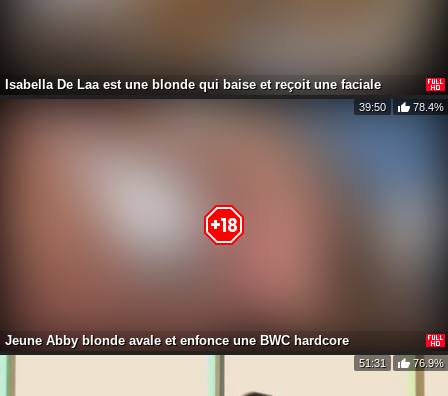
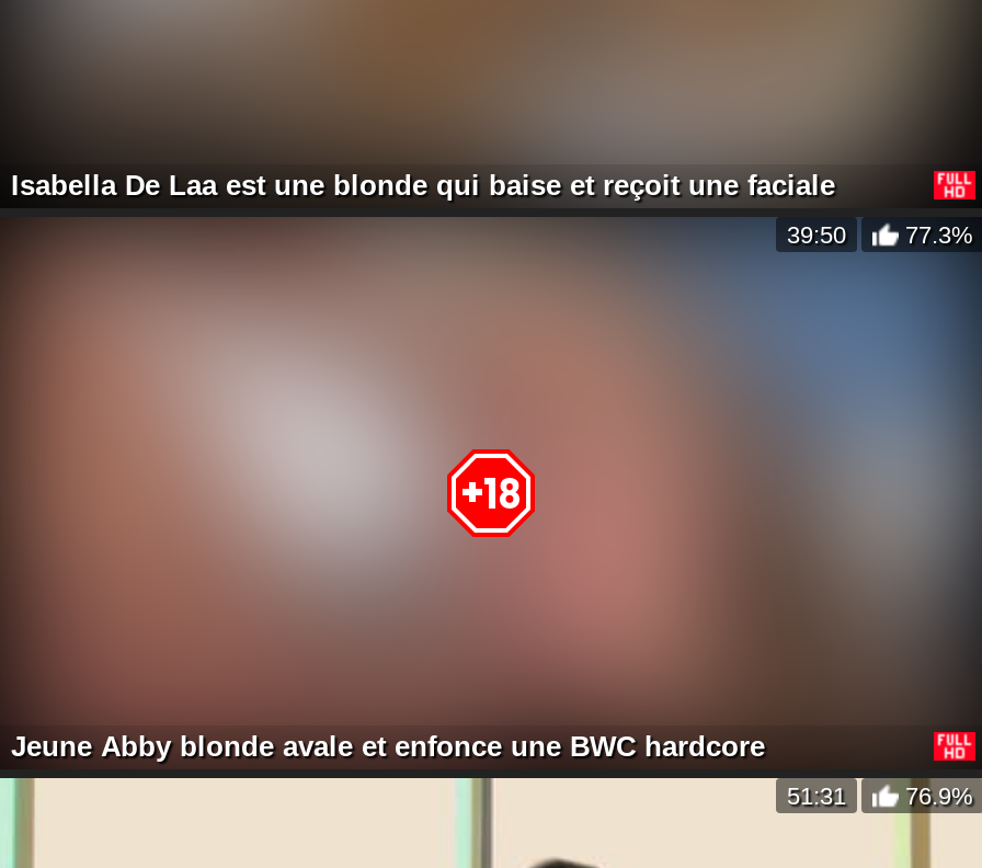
[413,101,444,113] 78.4% -> [905,221,973,248] 77.3%

